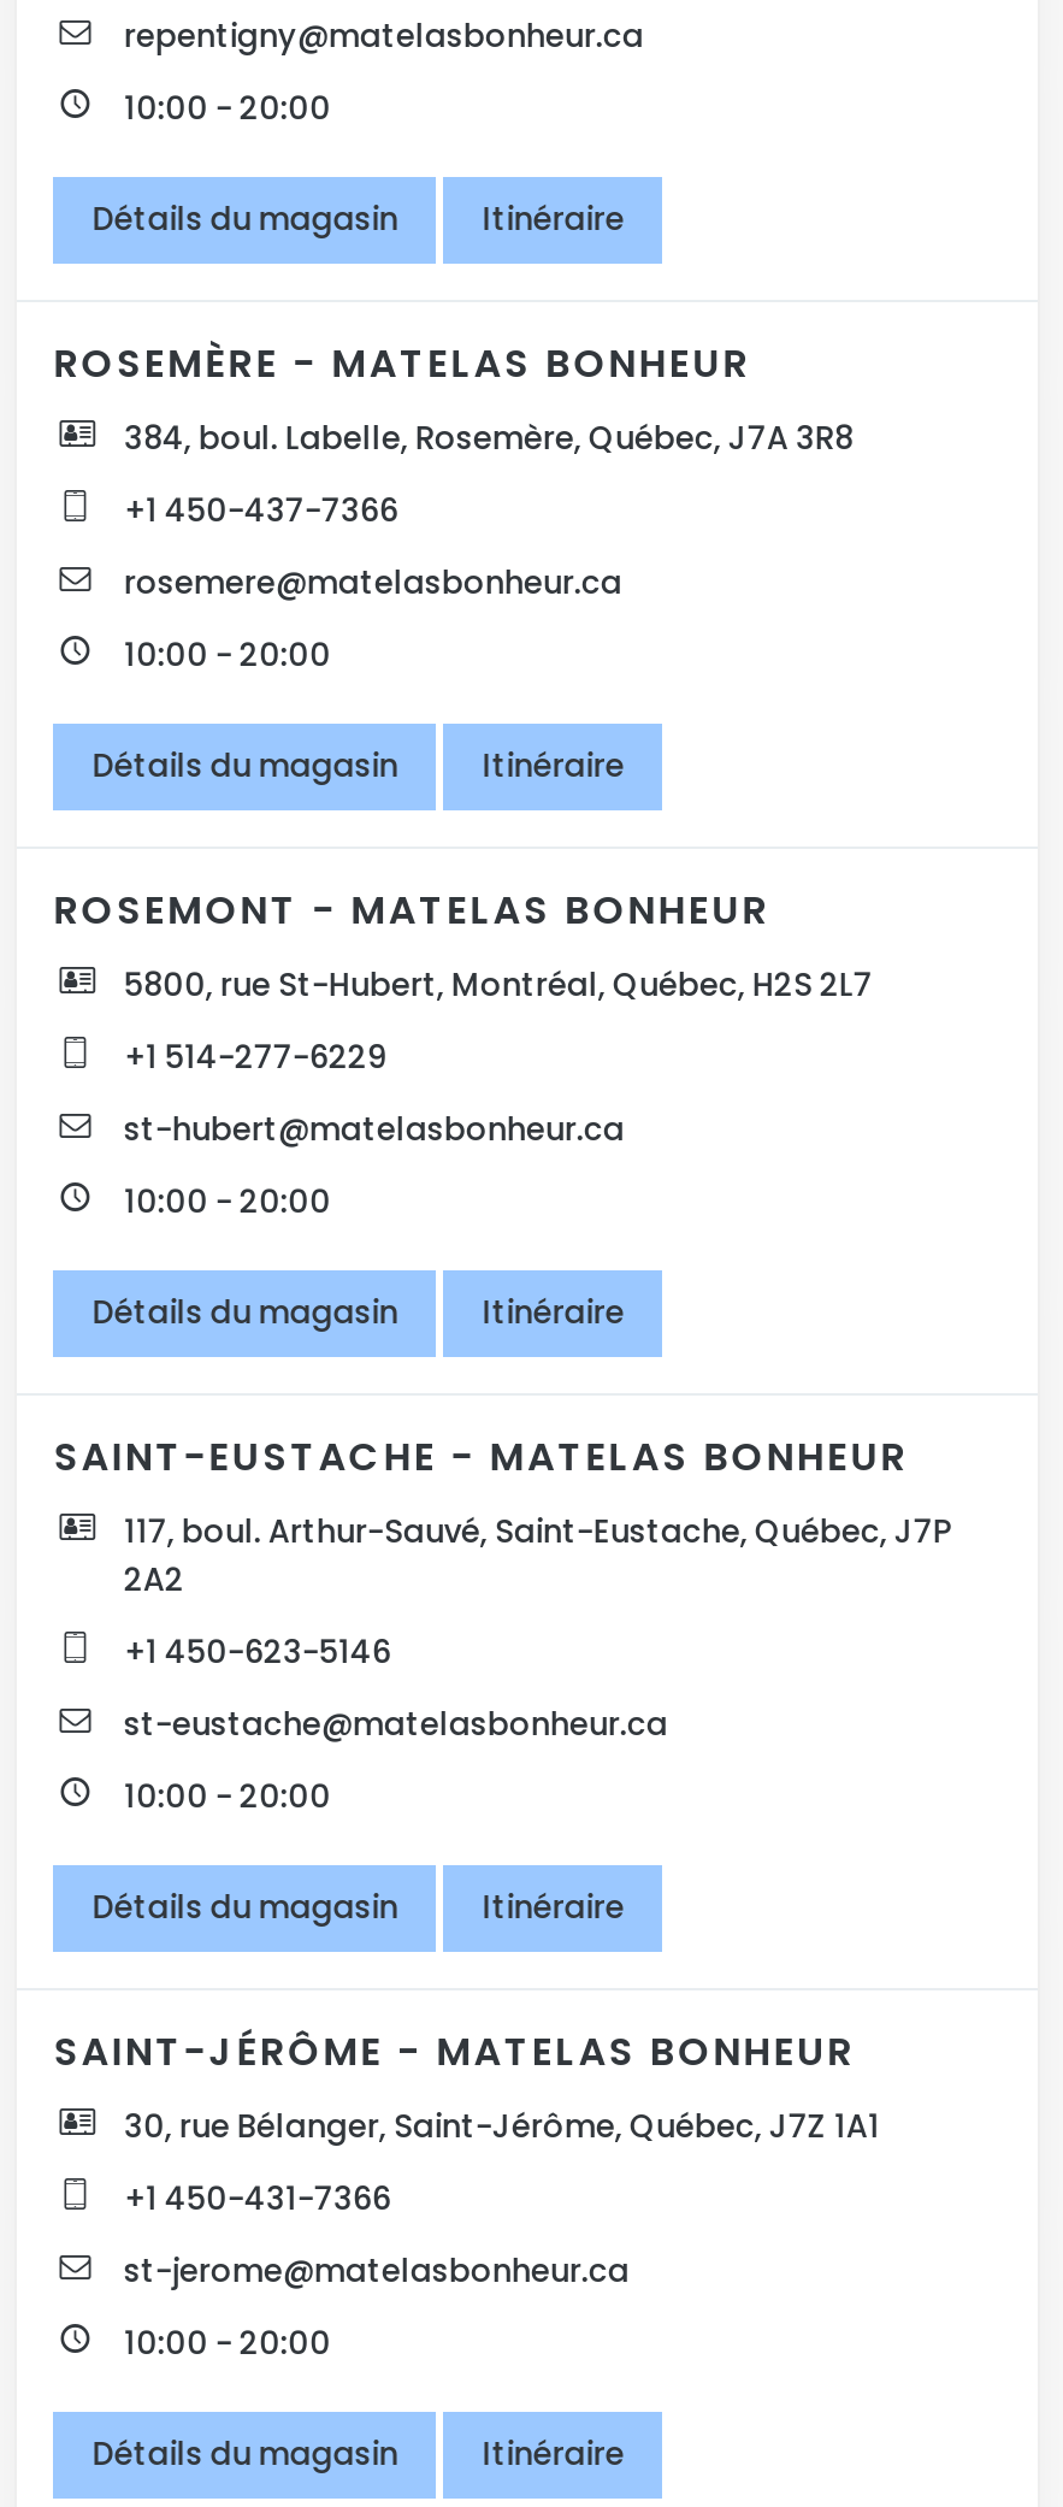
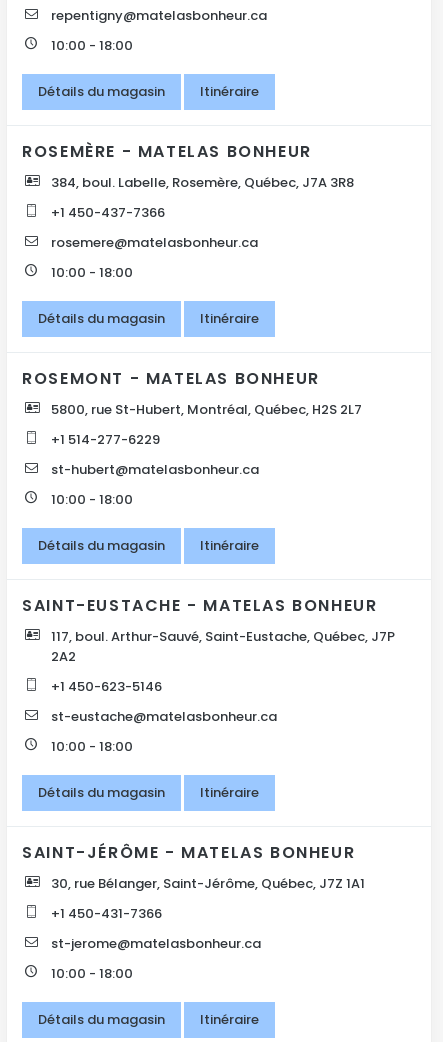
[124,85,331,131] 10:00 - 20:00 -> [51,36,133,55] 10:00 - 18:00
[124,632,331,678] 10:00 - 20:00 -> [51,263,133,282] 10:00 - 18:00
[124,1179,331,1225] 10:00 - 20:00 -> [51,490,133,509] 10:00 - 18:00
[124,1774,331,1819] 10:00 - 20:00 -> [51,737,133,756] 10:00 - 18:00
[124,2320,331,2366] 10:00 - 20:00 -> [51,964,133,983] 10:00 - 18:00

